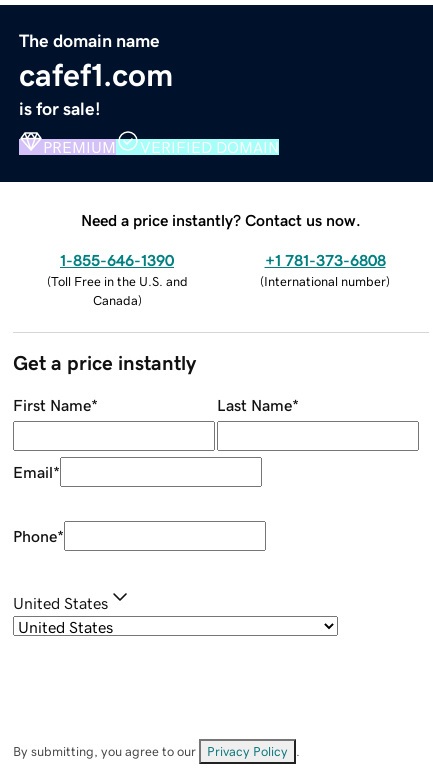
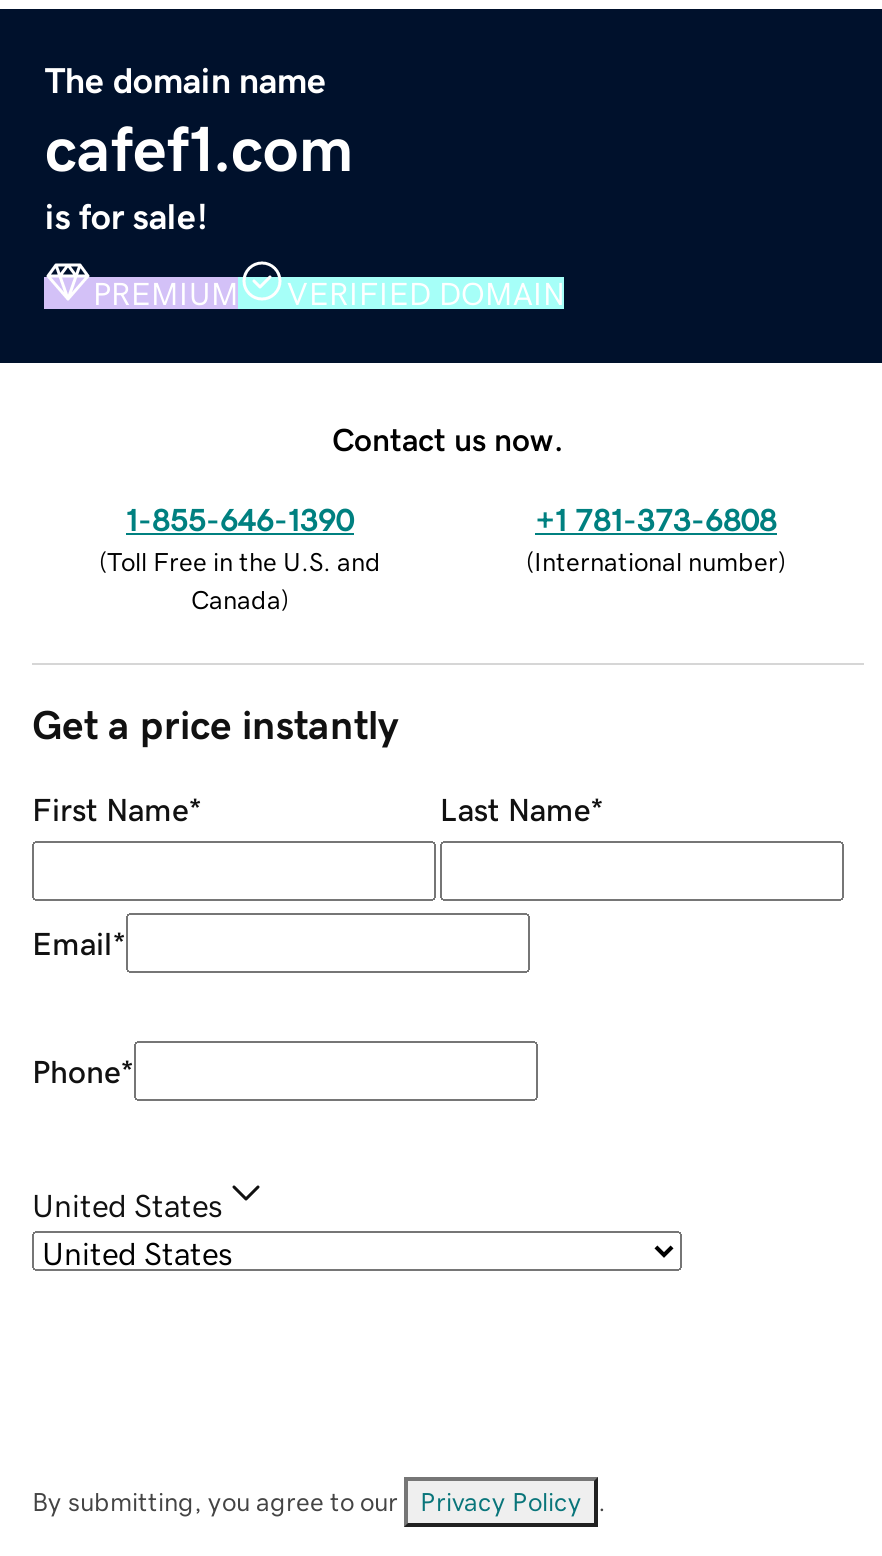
[81,212,361,228] Need a price instantly? Contact us now. -> [332,422,564,454] Contact us now.

